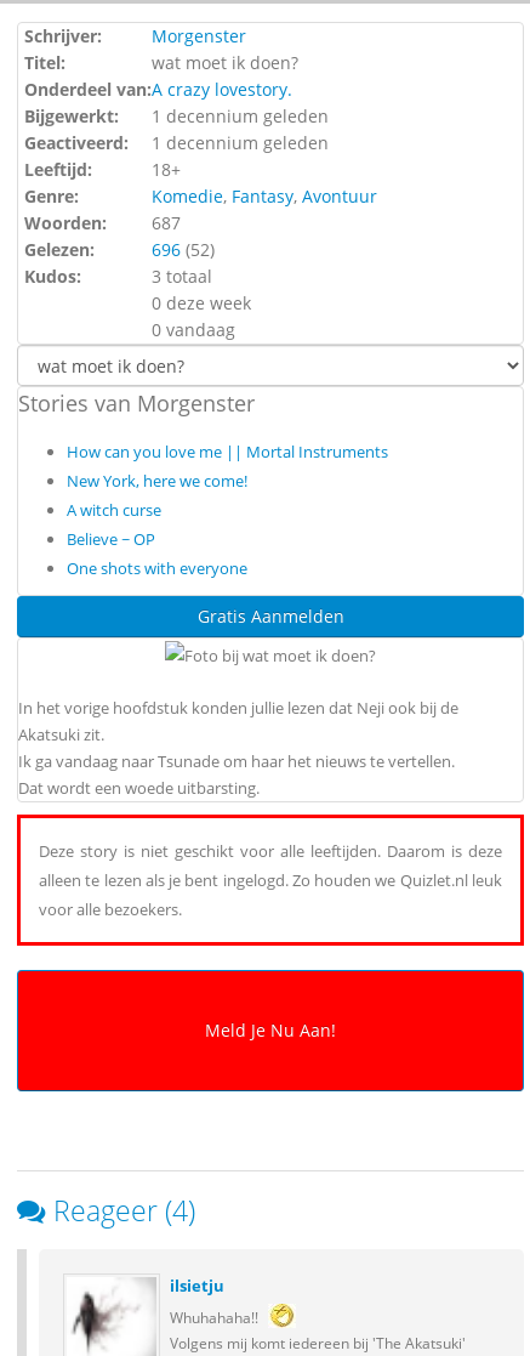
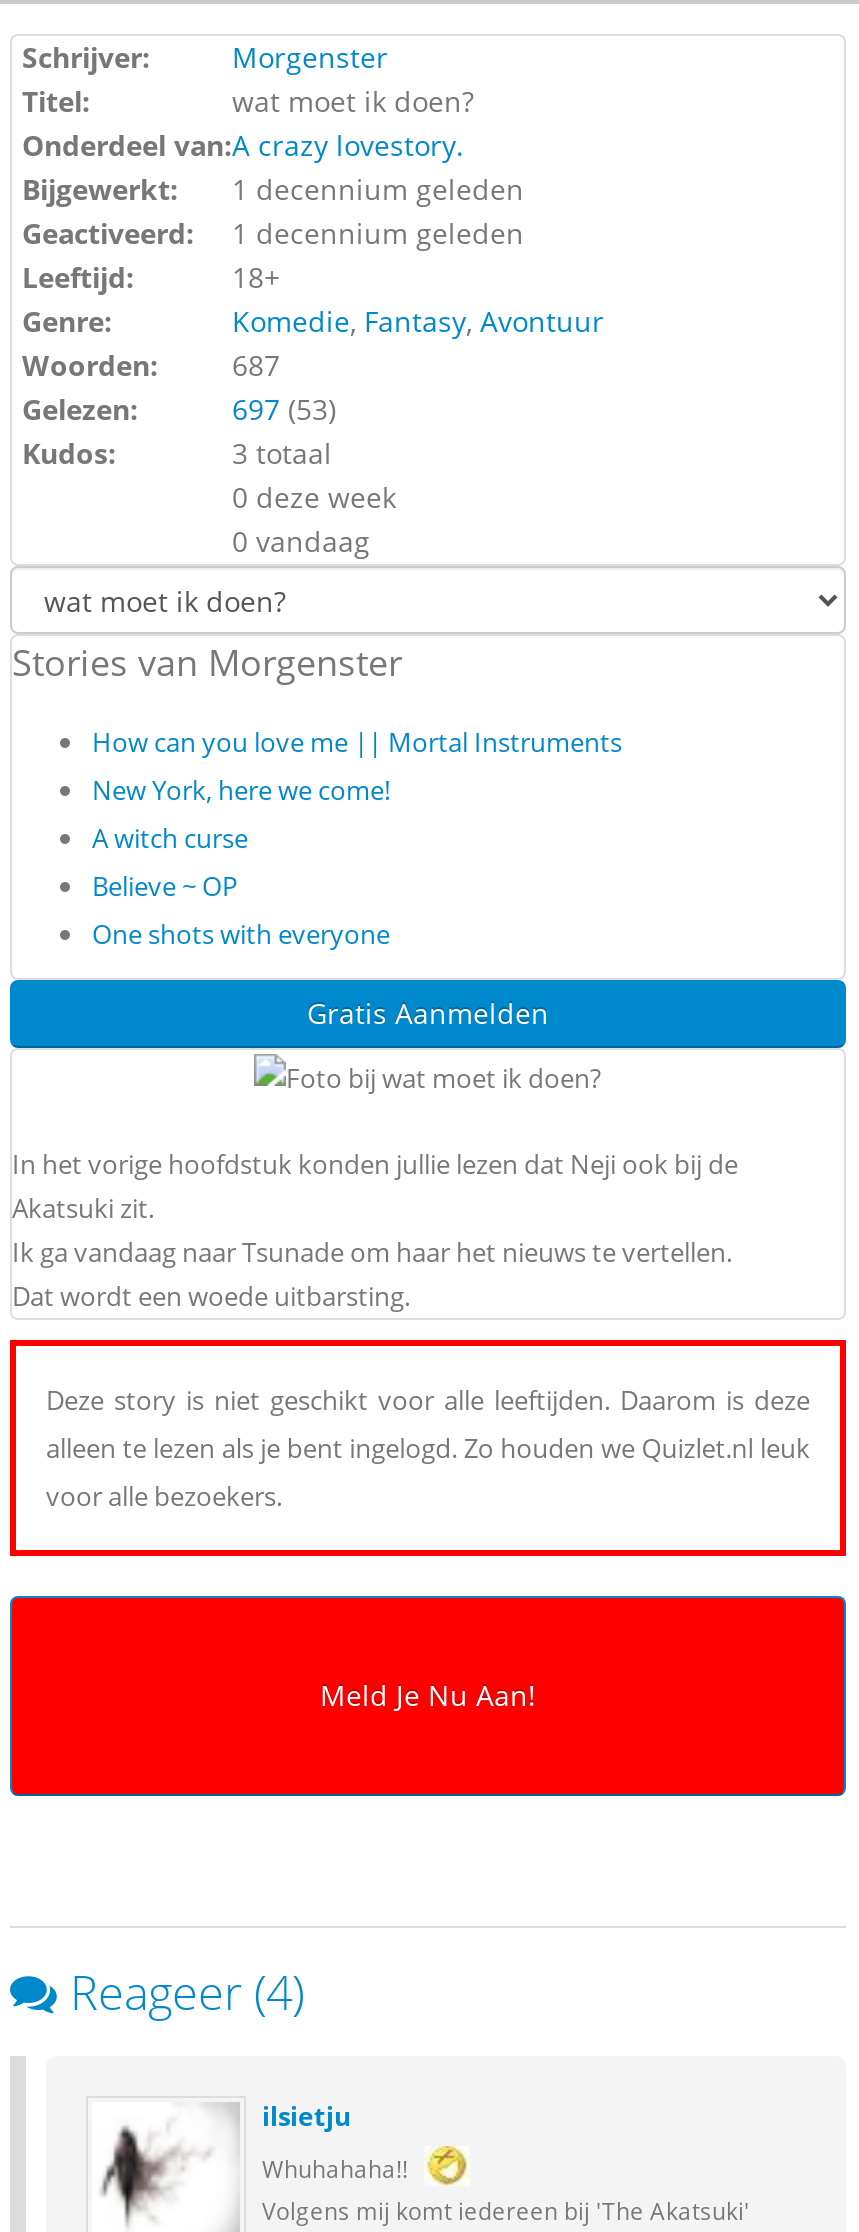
[152,238,215,261] 696 (52) -> [232,390,336,428] 697 (53)

